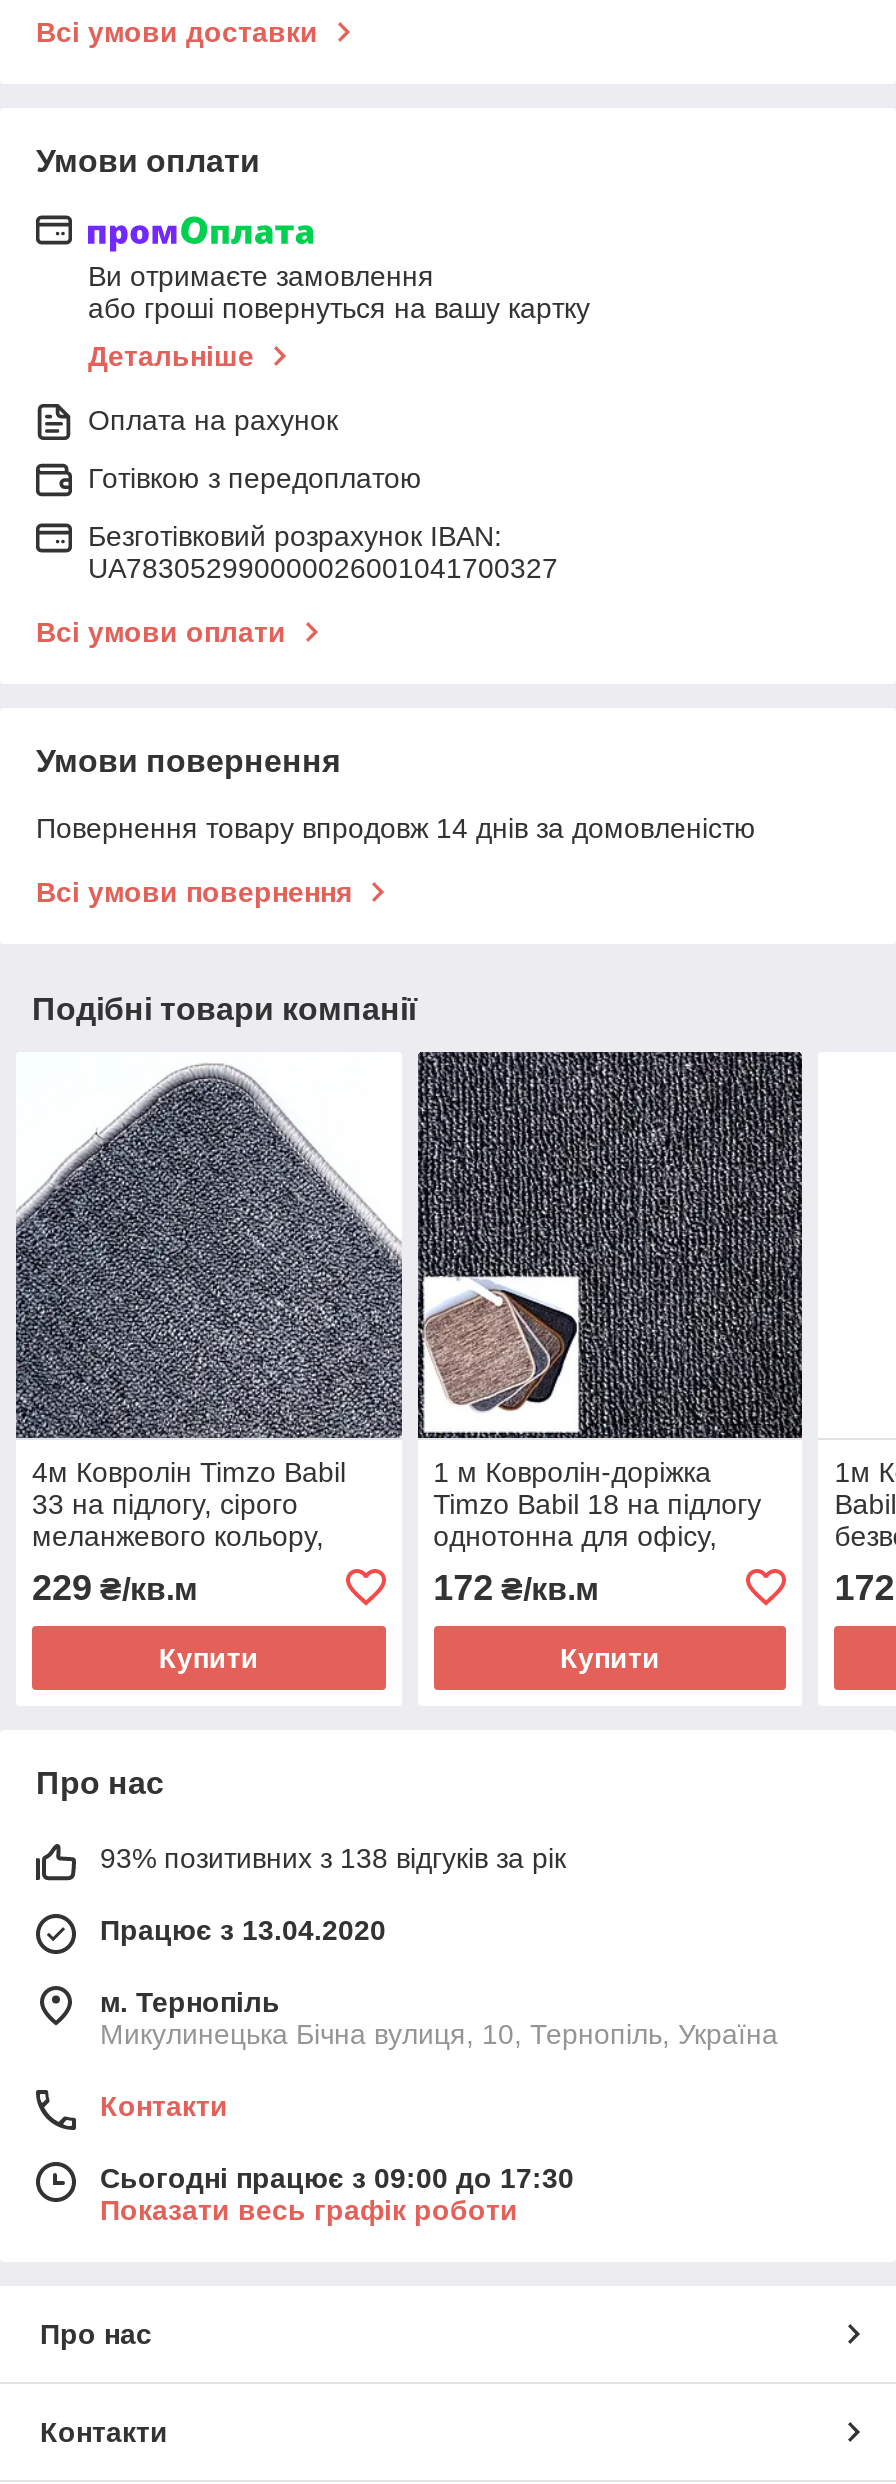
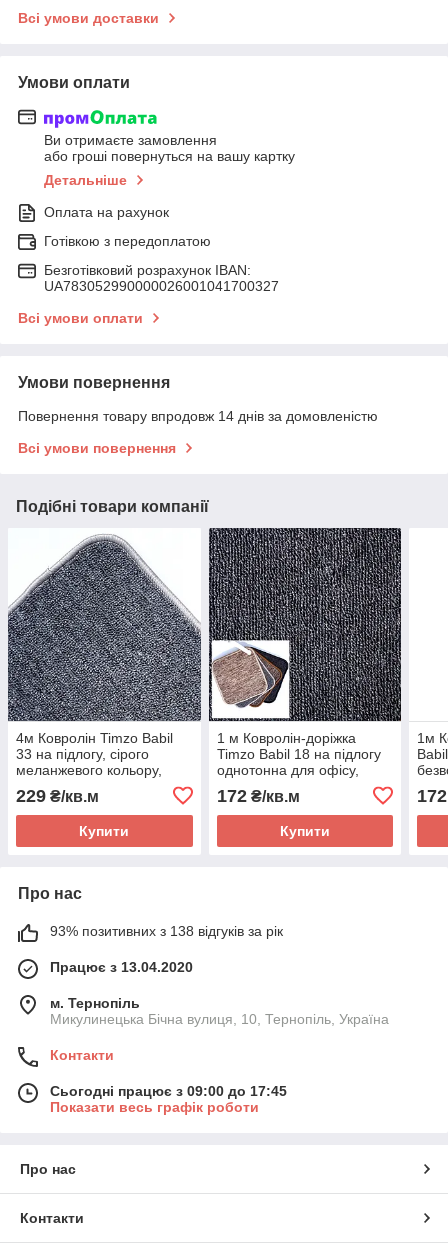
[100,2162,574,2194] Сьогодні працює з 09:00 до 17:30 -> [50,1083,287,1099] Сьогодні працює з 09:00 до 17:45

